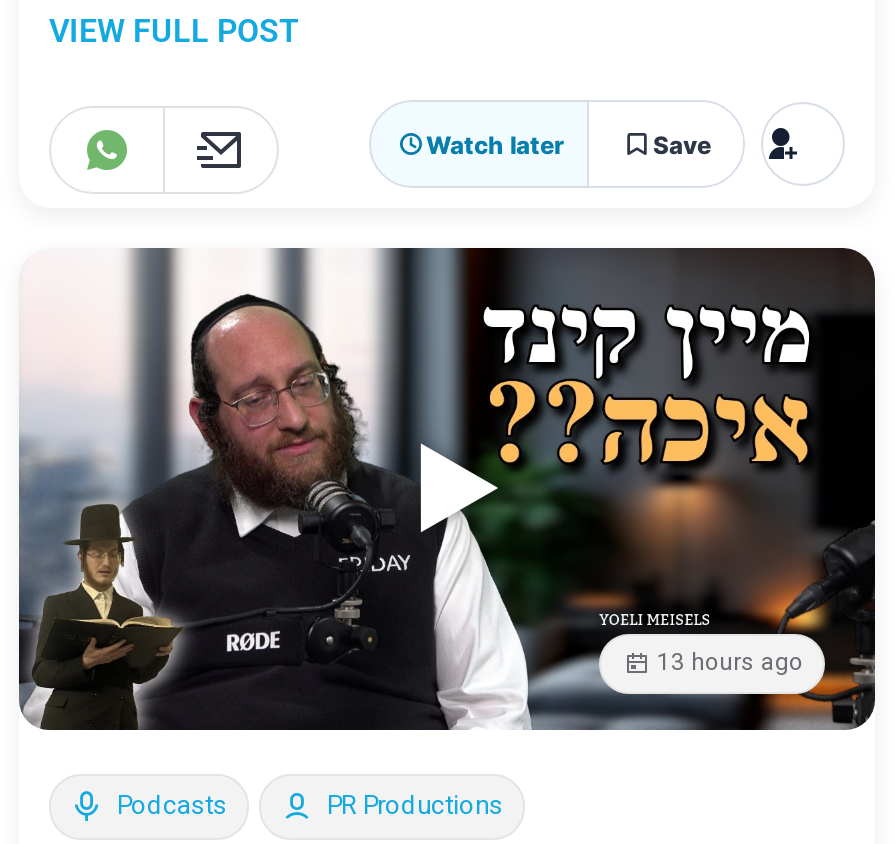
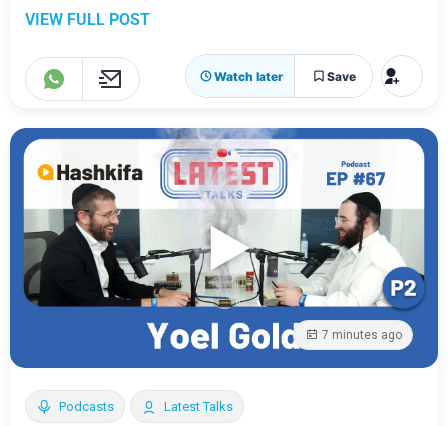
[17,246,877,732] [image] | 13 hours ago -> [9,127,439,369] [image] | 7 minutes ago
[327,790,503,820] PR Productions -> [164,399,233,414] Latest Talks

